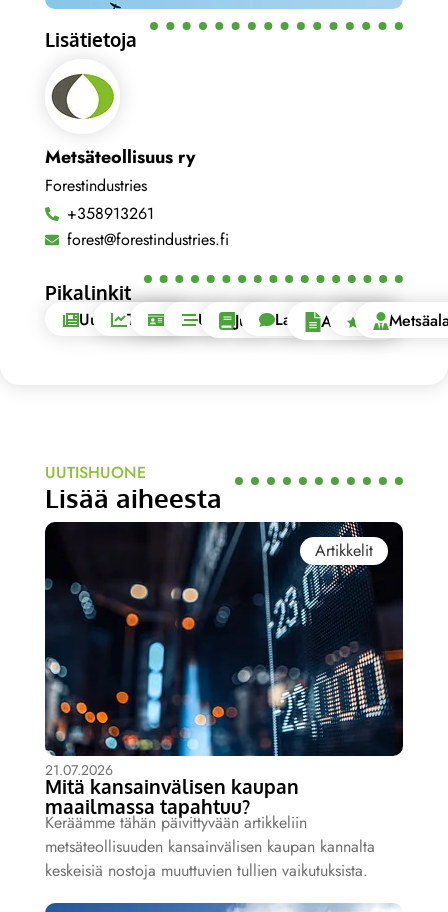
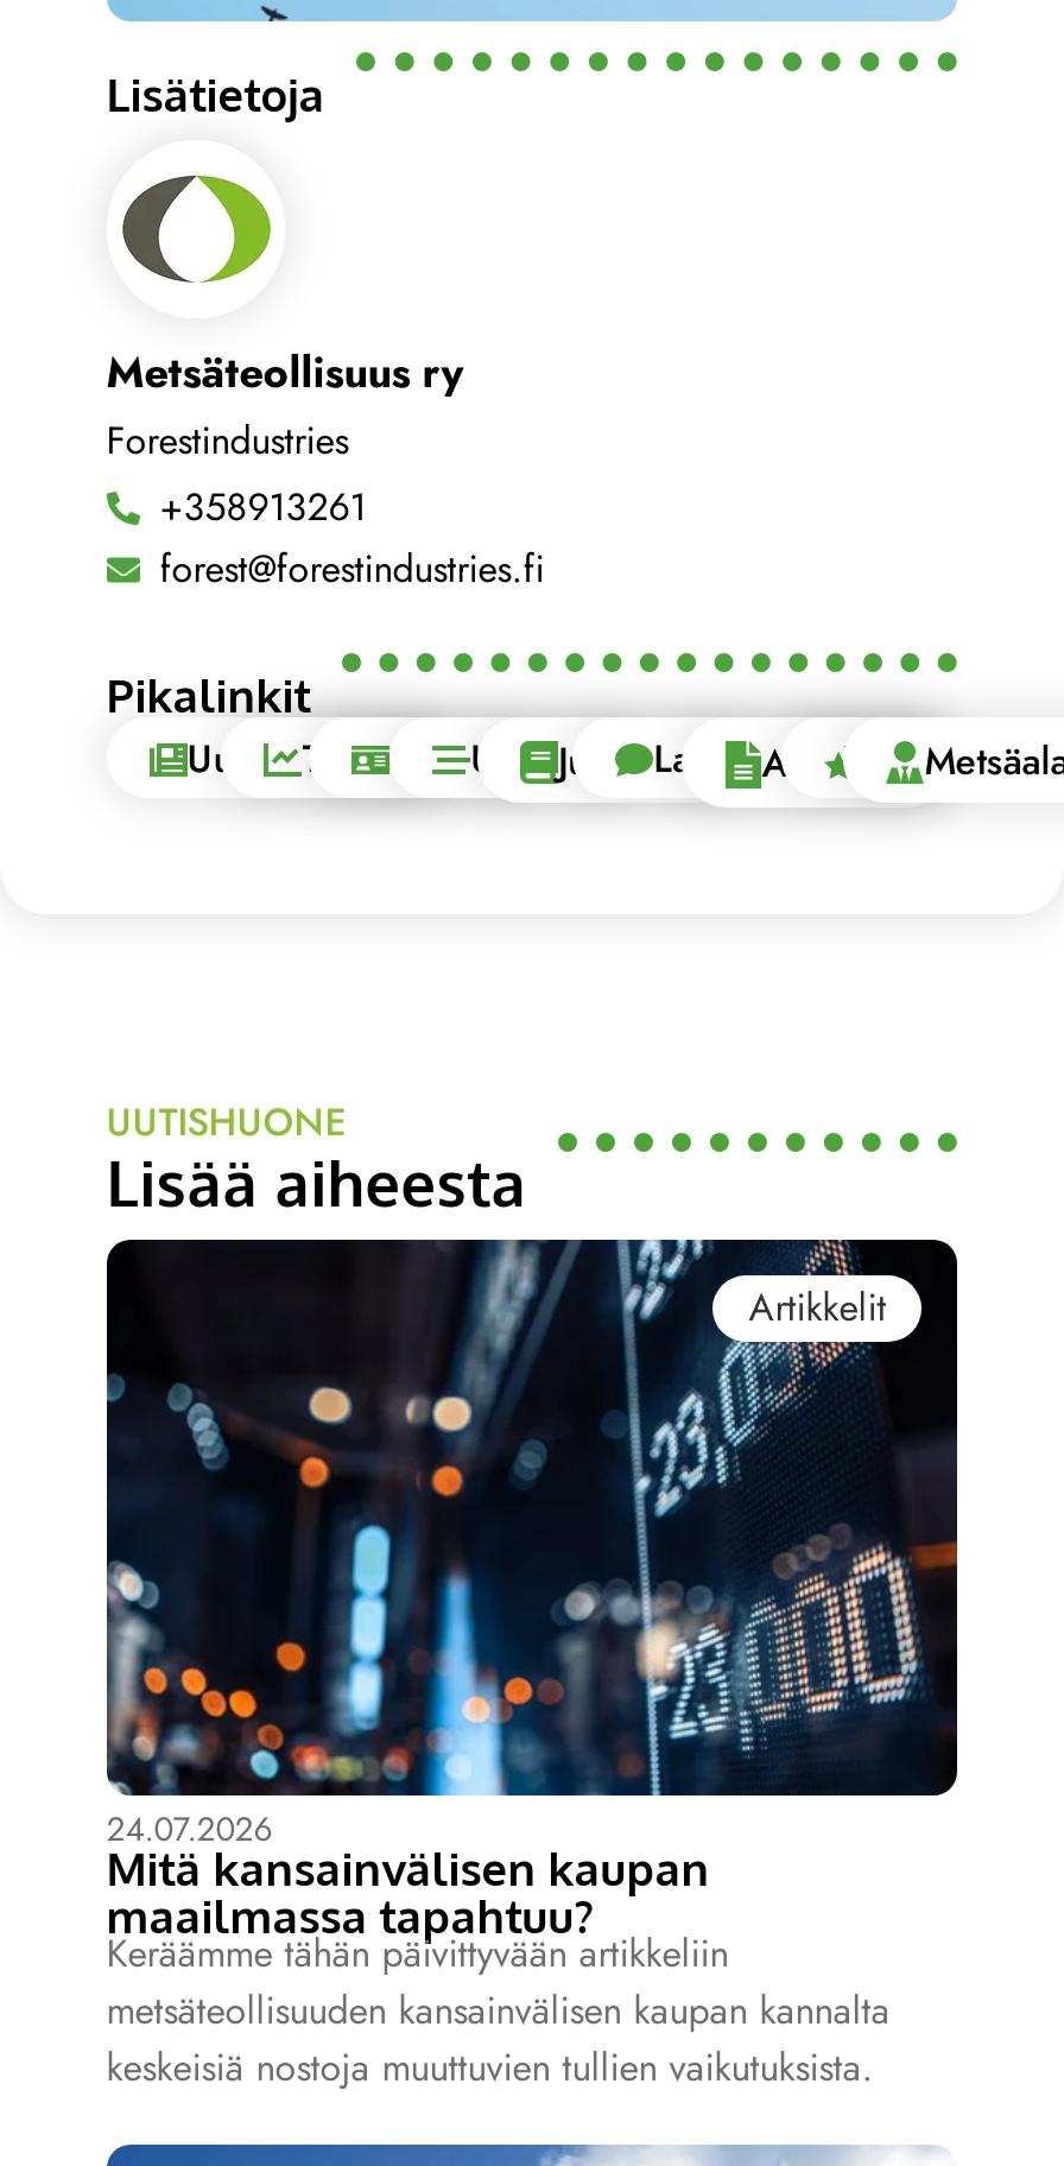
[45,760,113,780] 21.07.2026 -> [106,1806,273,1853] 24.07.2026

